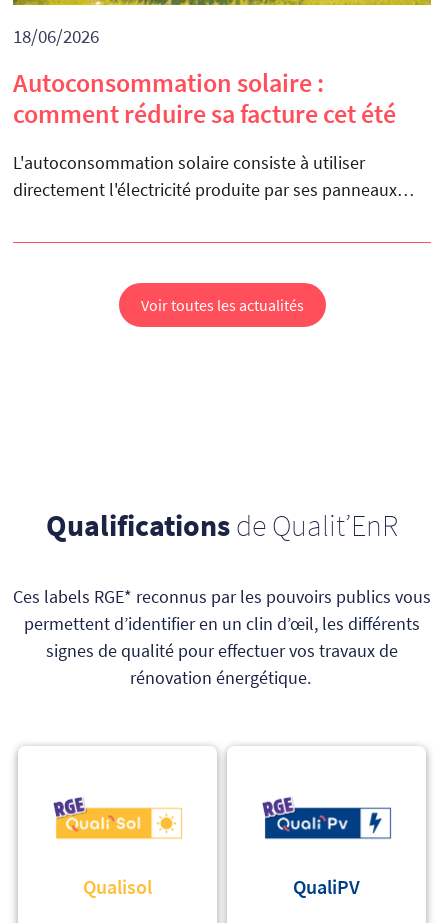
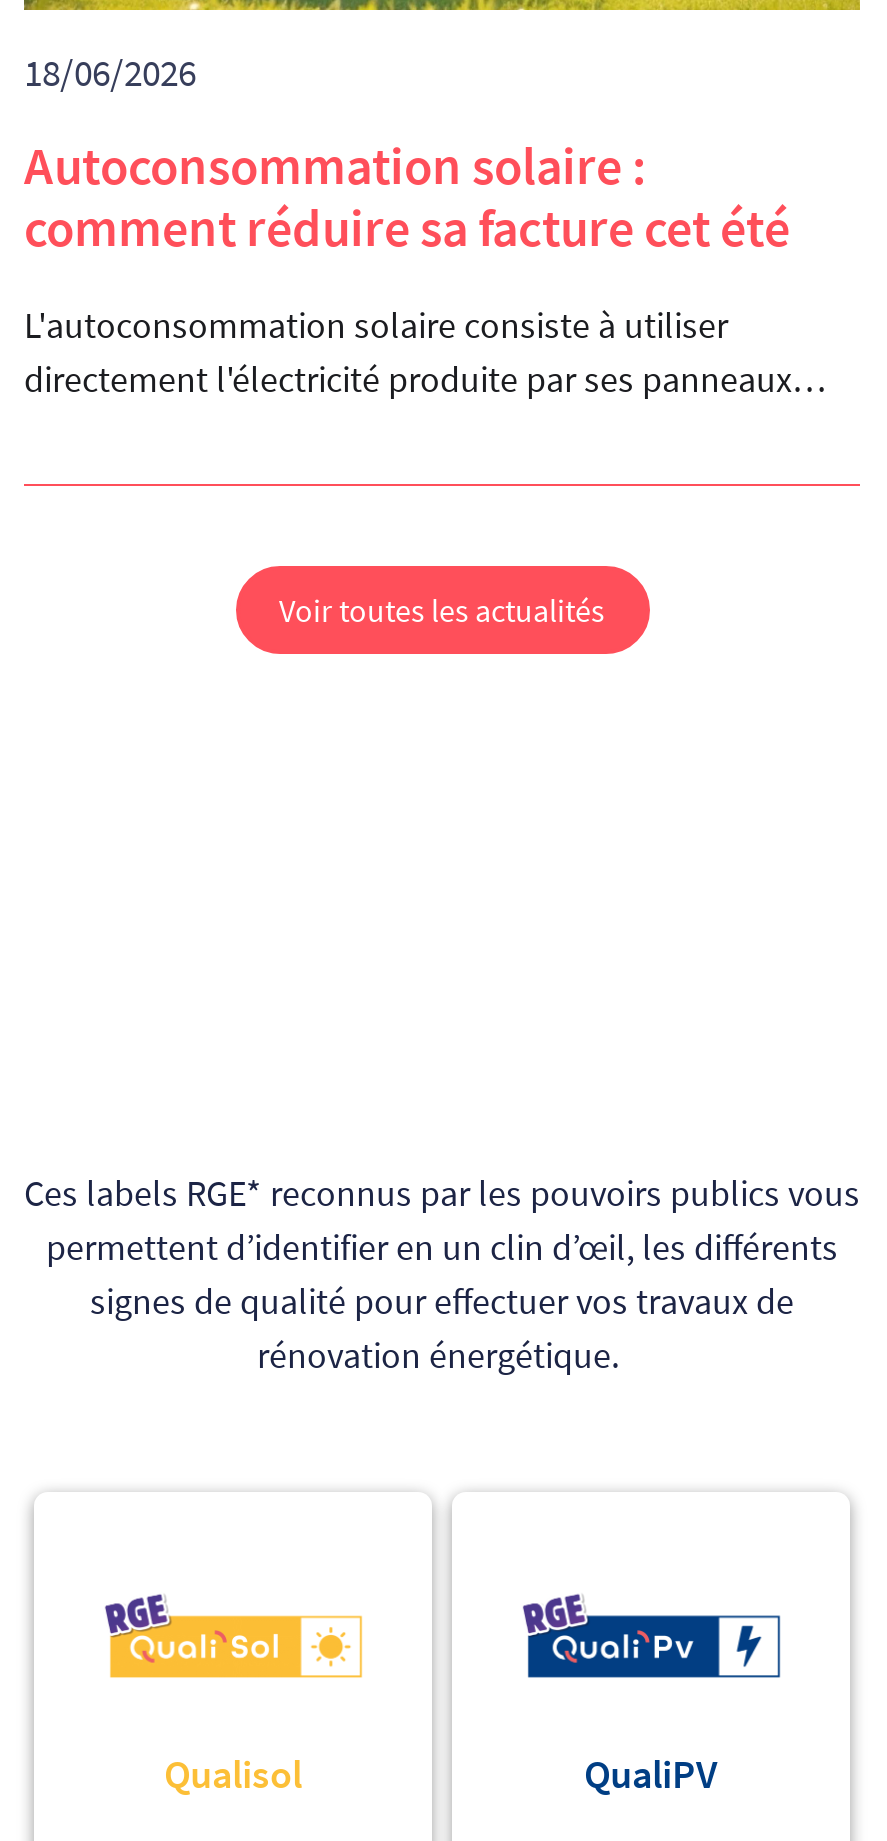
[46,506,398,544] Qualifications de Qualit’EnR -> none

